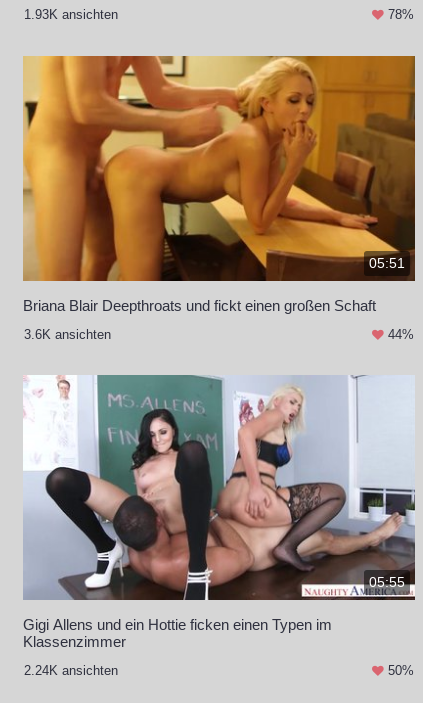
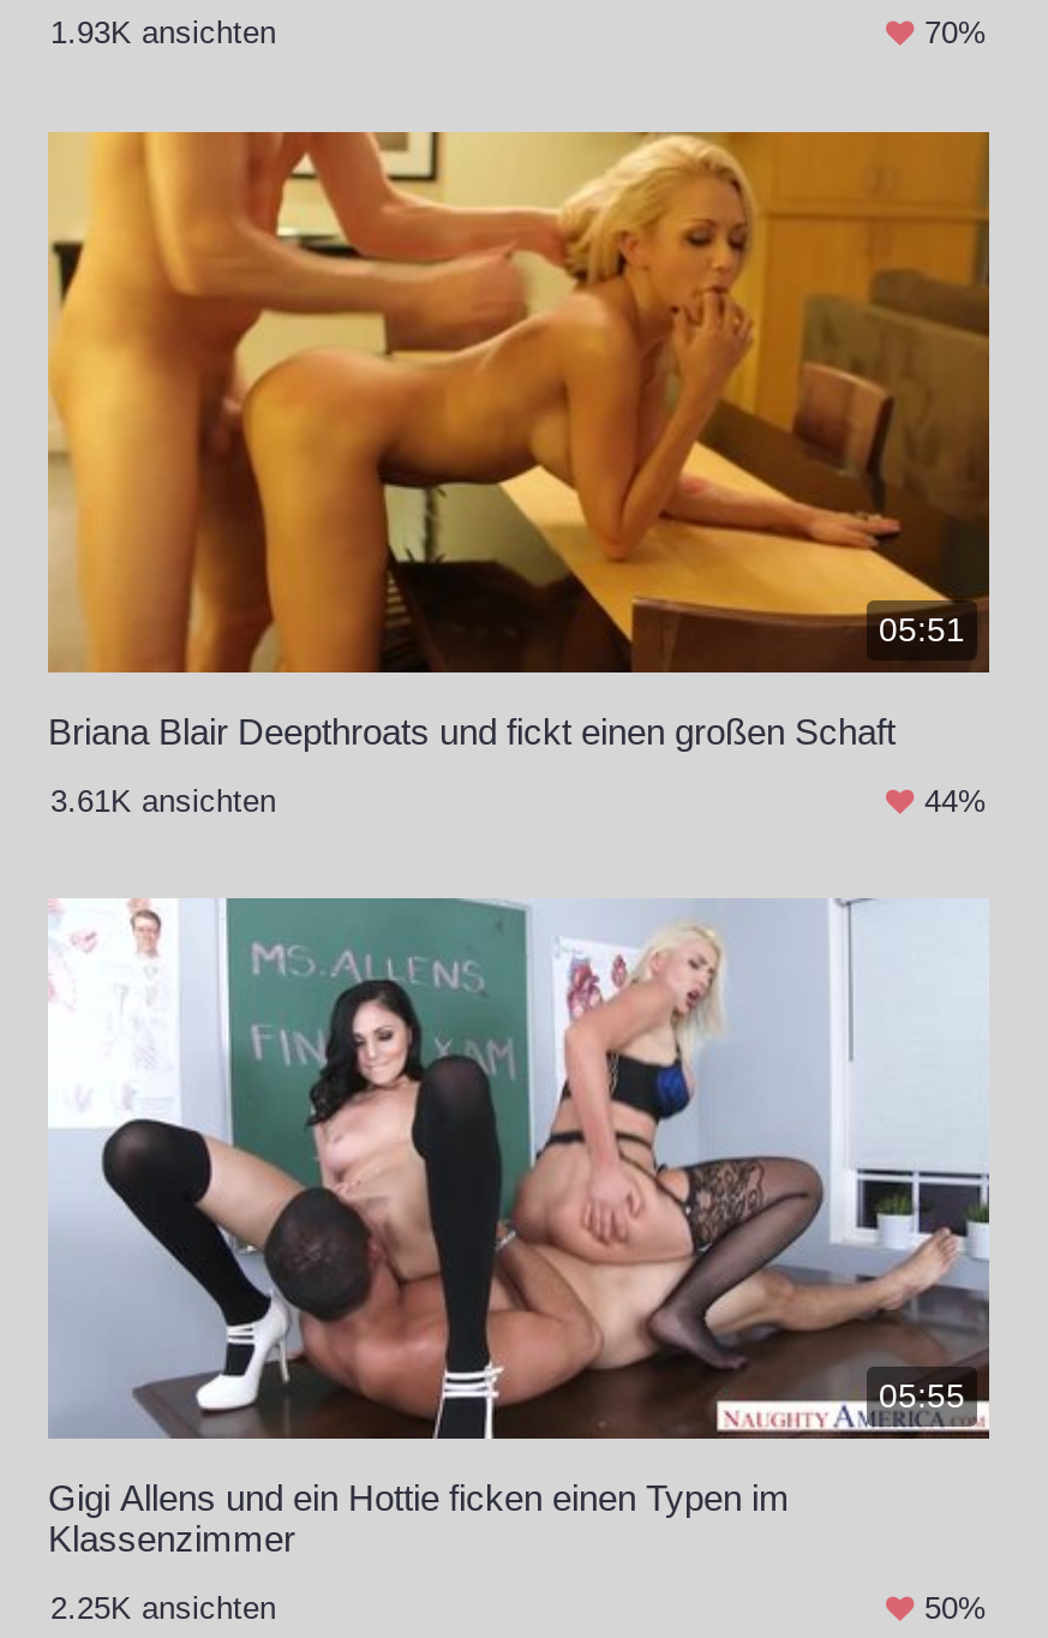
[384,7,414,22] 78% -> [915,15,987,51] 70%
[24,327,111,342] 3.6K ansichten -> [50,782,276,818] 3.61K ansichten
[24,663,118,678] 2.24K ansichten -> [50,1590,276,1626] 2.25K ansichten

